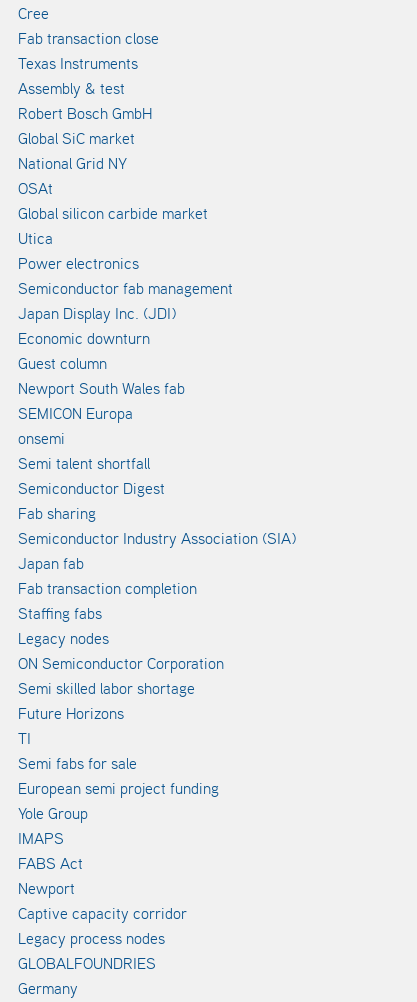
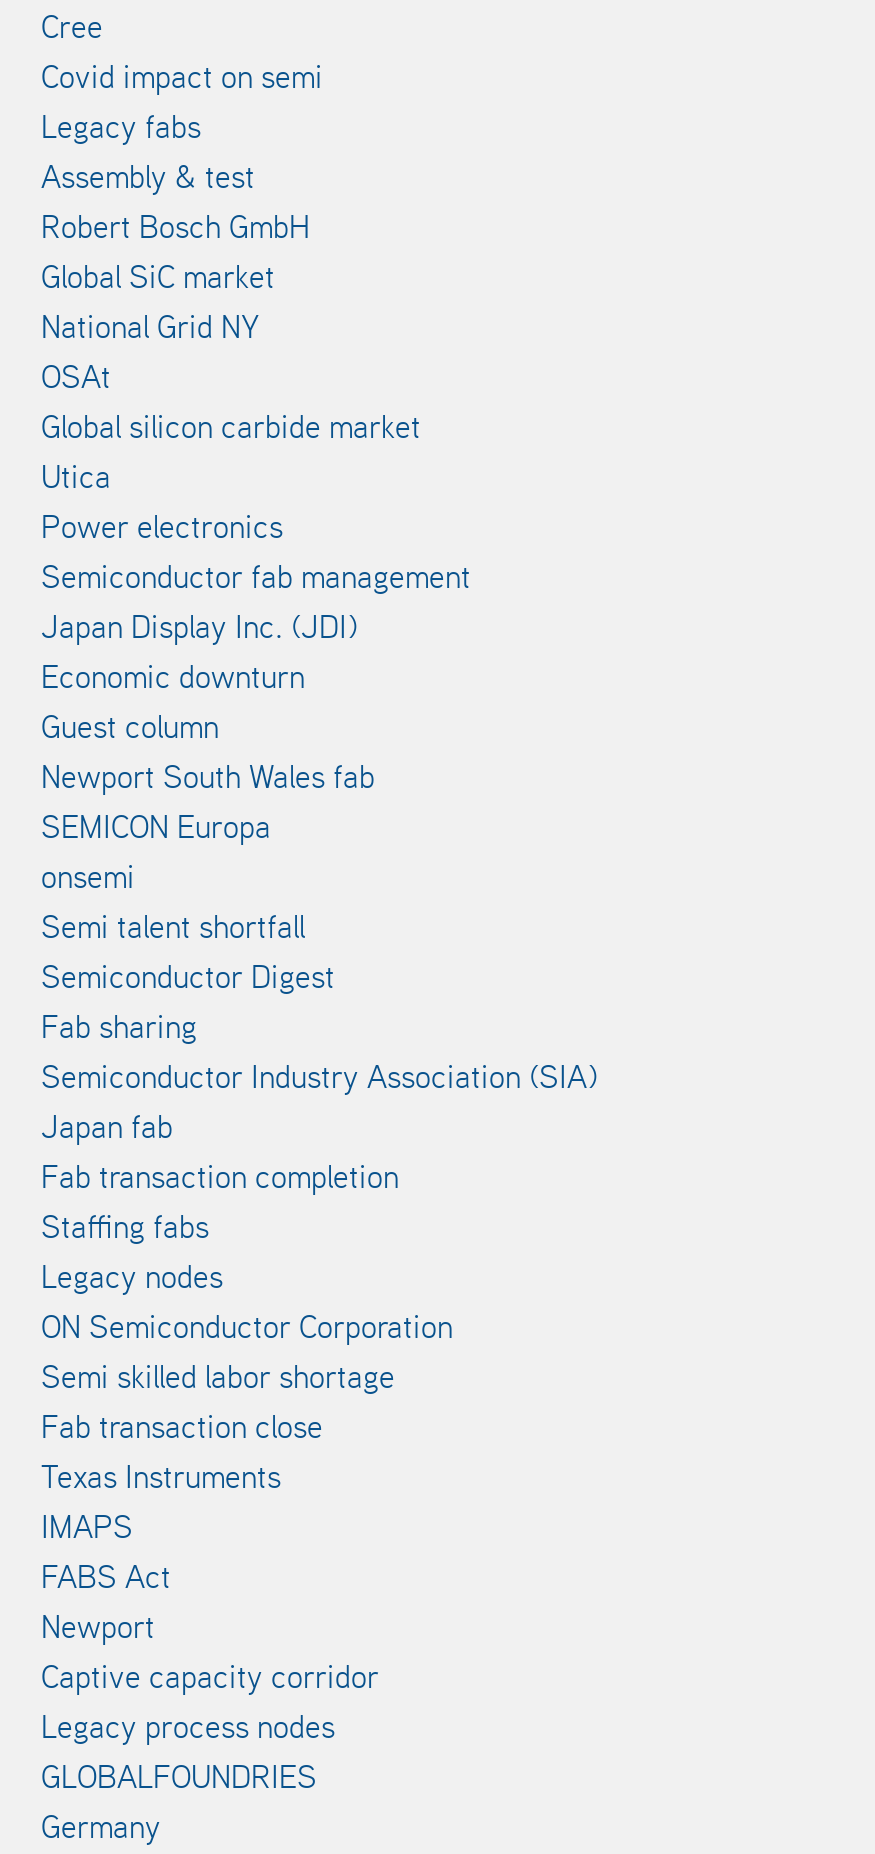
moved [18,28,159,73] -> [41,1407,323,1497]: Fab transaction close | Texas Instruments
none -> [41,57,323,147] Covid impact on semi | Legacy fabs
[18,703,219,823] Future Horizons | TI | Semi fabs for sale | European semi project funding | Yole Group -> none

